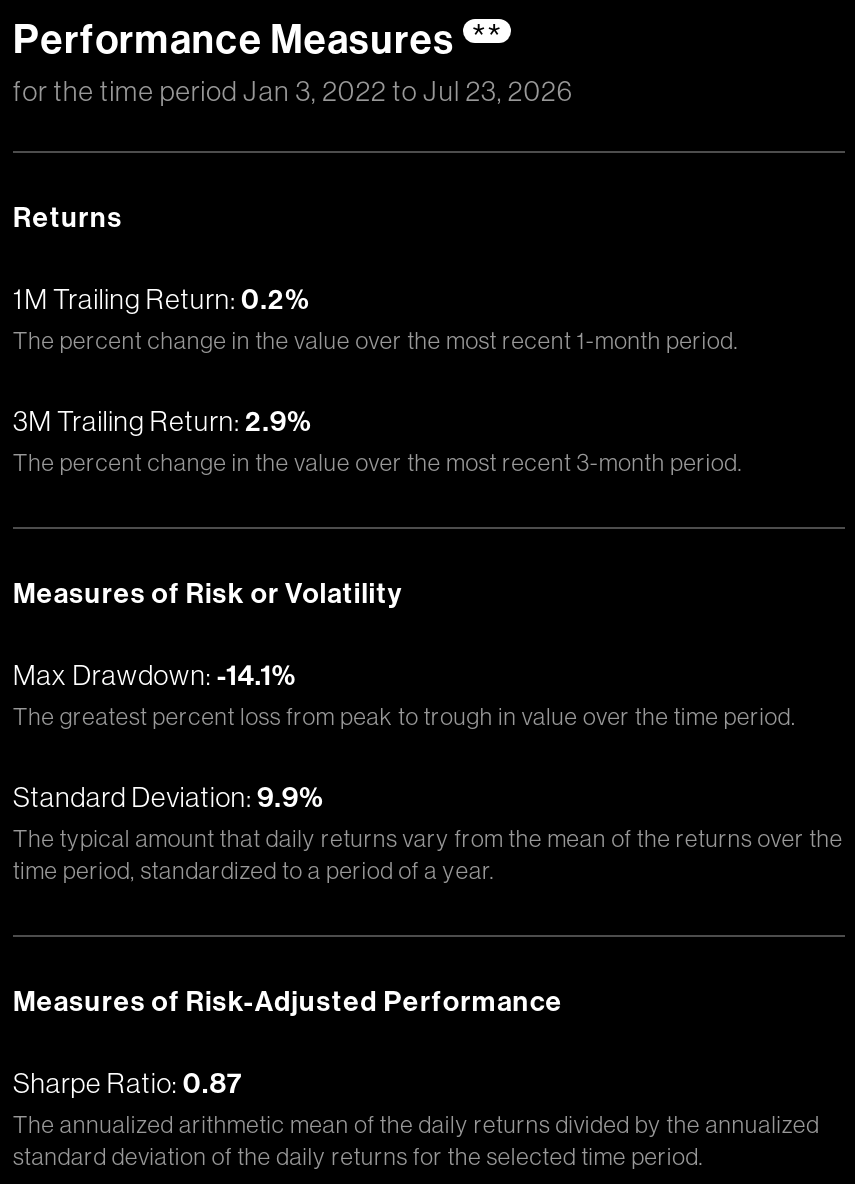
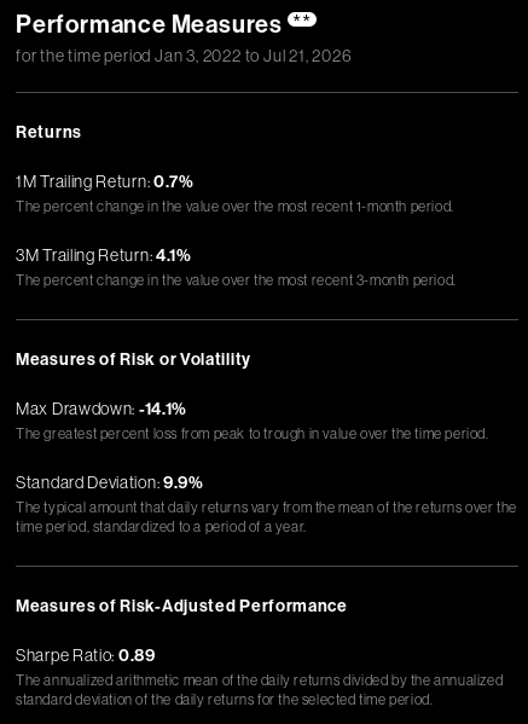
[13,73,574,109] for the time period Jan 3, 2022 to Jul 23, 2026 -> [16,46,352,65] for the time period Jan 3, 2022 to Jul 21, 2026
[13,281,311,317] 1M Trailing Return: 0.2% -> [16,172,194,192] 1M Trailing Return: 0.7%
[13,403,313,439] 3M Trailing Return: 2.9% -> [16,245,192,266] 3M Trailing Return: 4.1%
[13,1065,242,1101] Sharpe Ratio: 0.87 -> [16,645,155,666] Sharpe Ratio: 0.89

